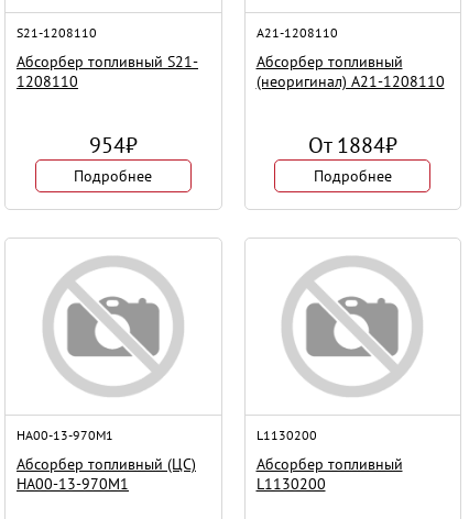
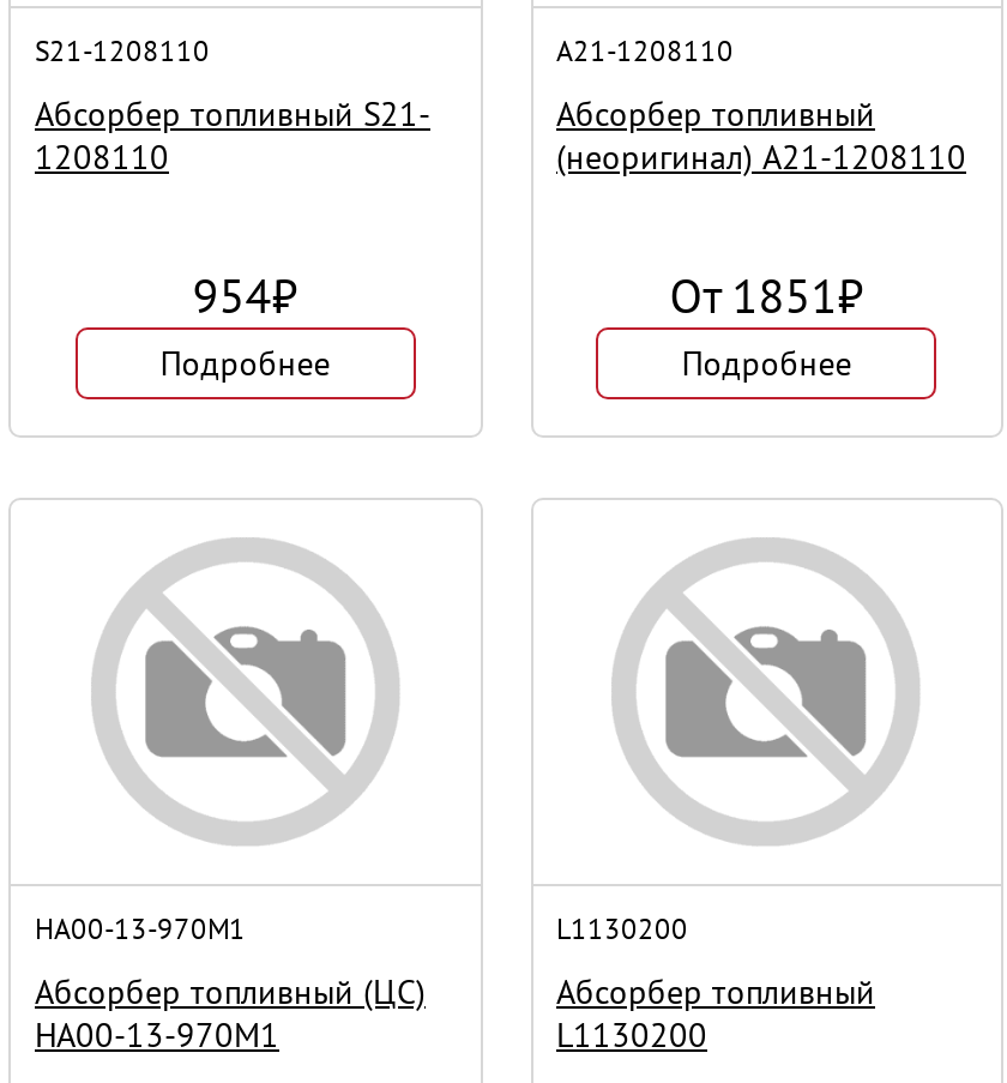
[308,131,397,159] От 1884₽ -> [670,265,864,327] От 1851₽

